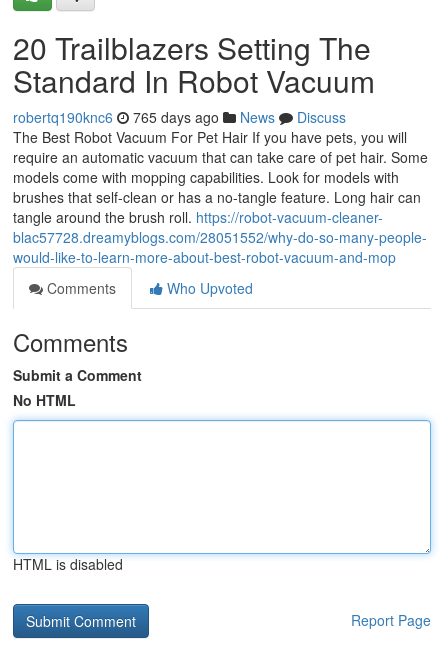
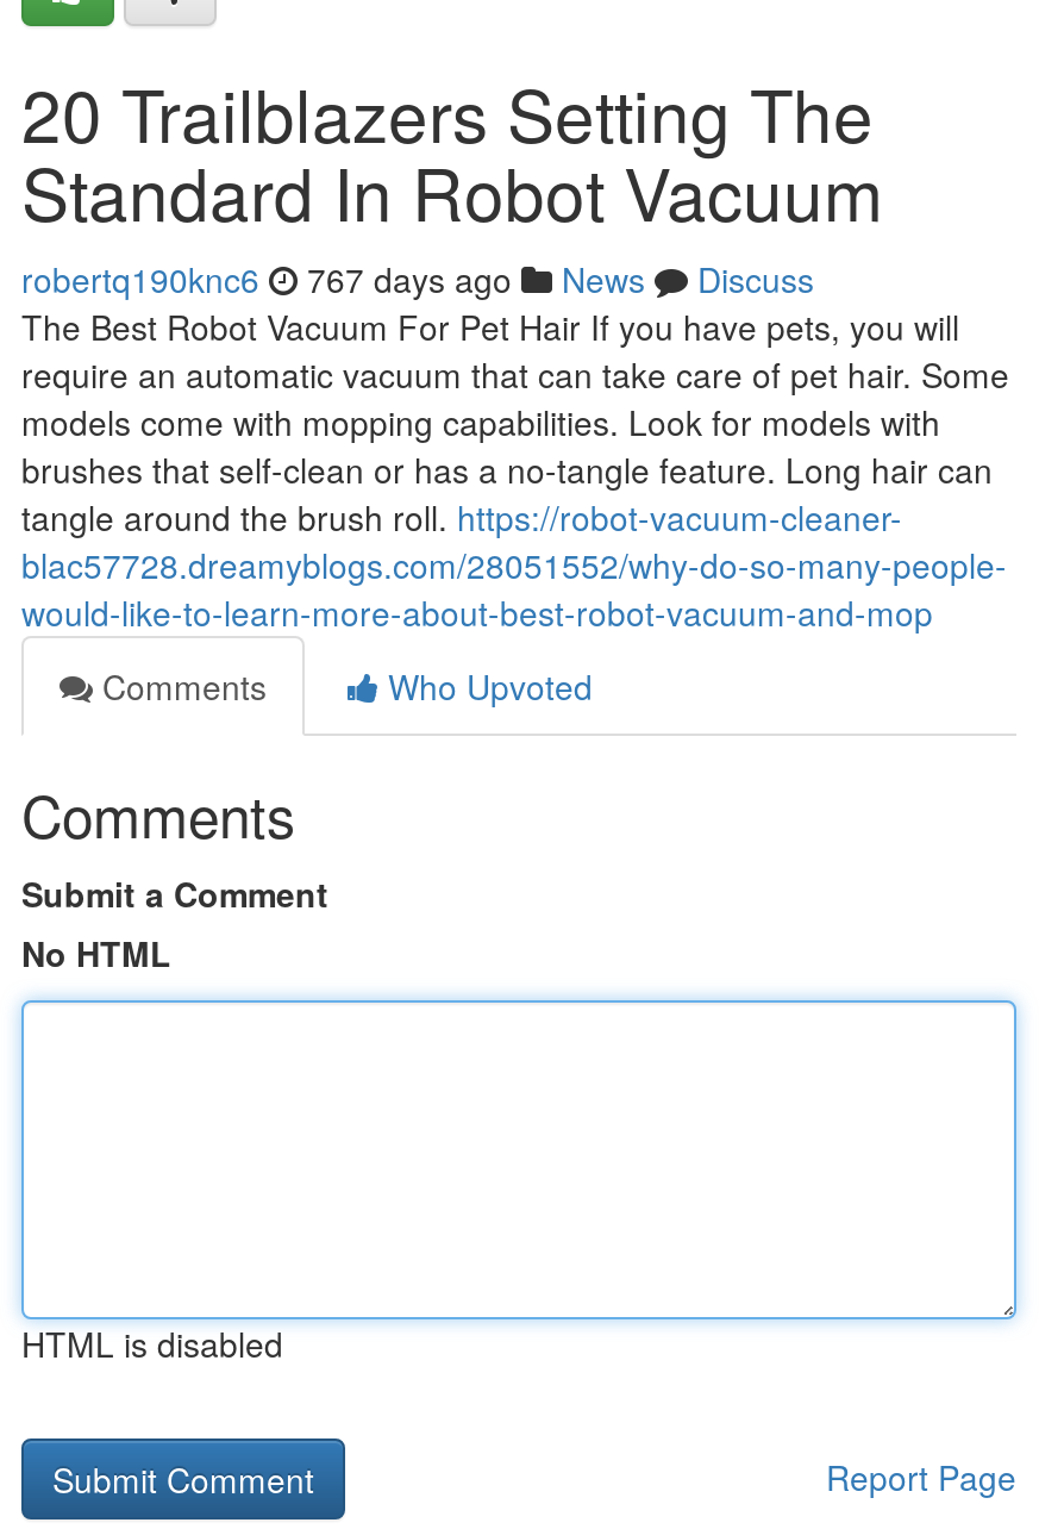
[13,107,346,127] robertq190knc6 765 days ago News Discuss -> [21,255,814,302] robertq190knc6 767 days ago News Discuss

